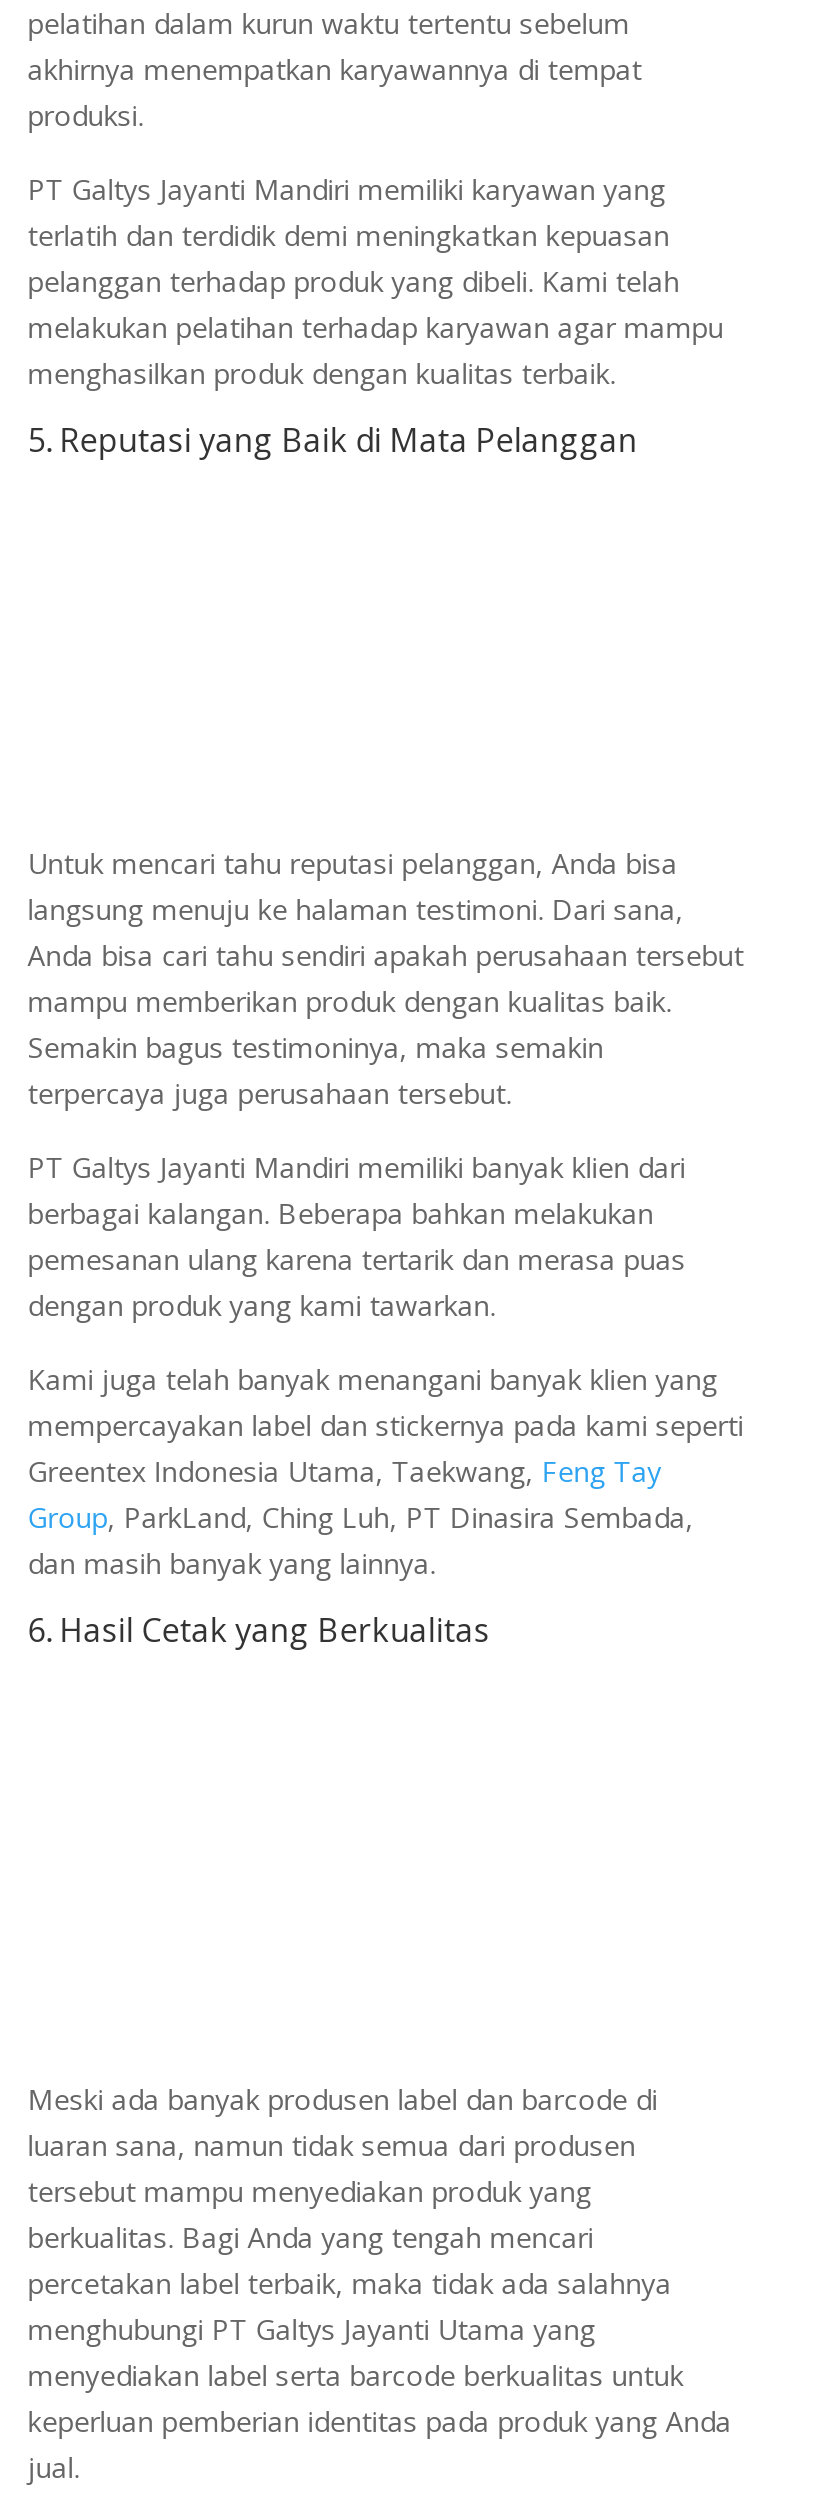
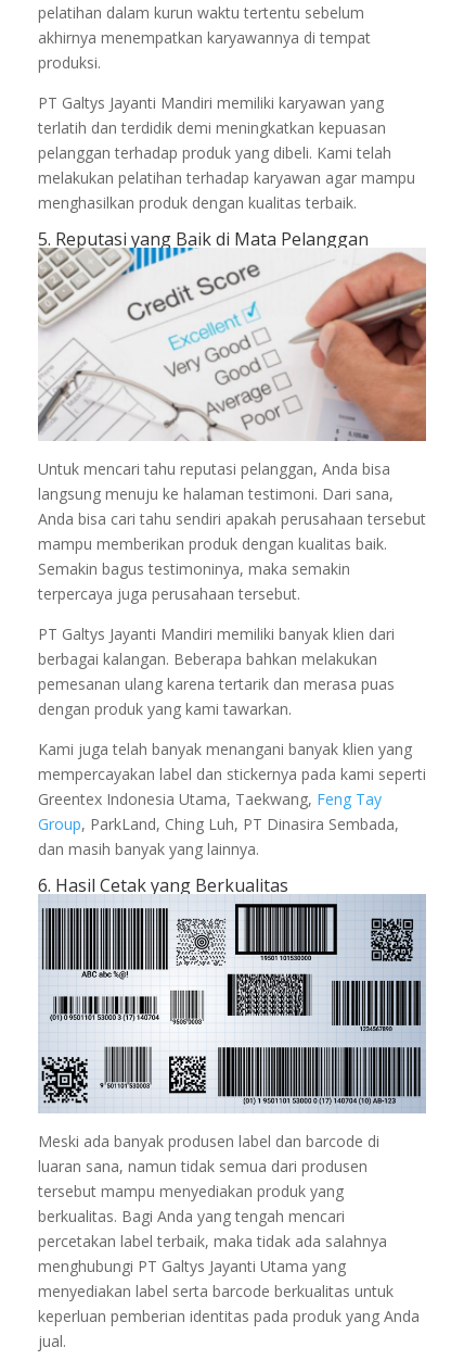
none -> [37,251,427,442] [image]
none -> [38,894,426,1113] [image]

